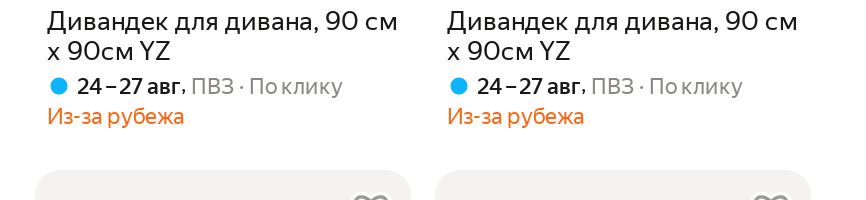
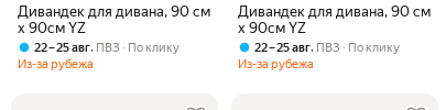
[77,72,343,99] 24 – 27 авг, ПВЗ По клику -> [34,40,180,55] 22 – 25 авг, ПВЗ По клику
[477,72,743,99] 24 – 27 авг, ПВЗ По клику -> [254,40,400,55] 22 – 25 авг, ПВЗ По клику

